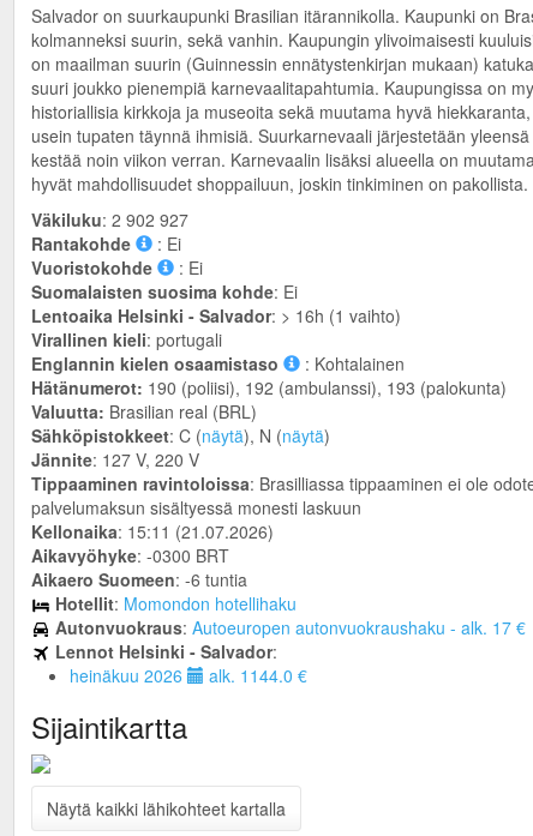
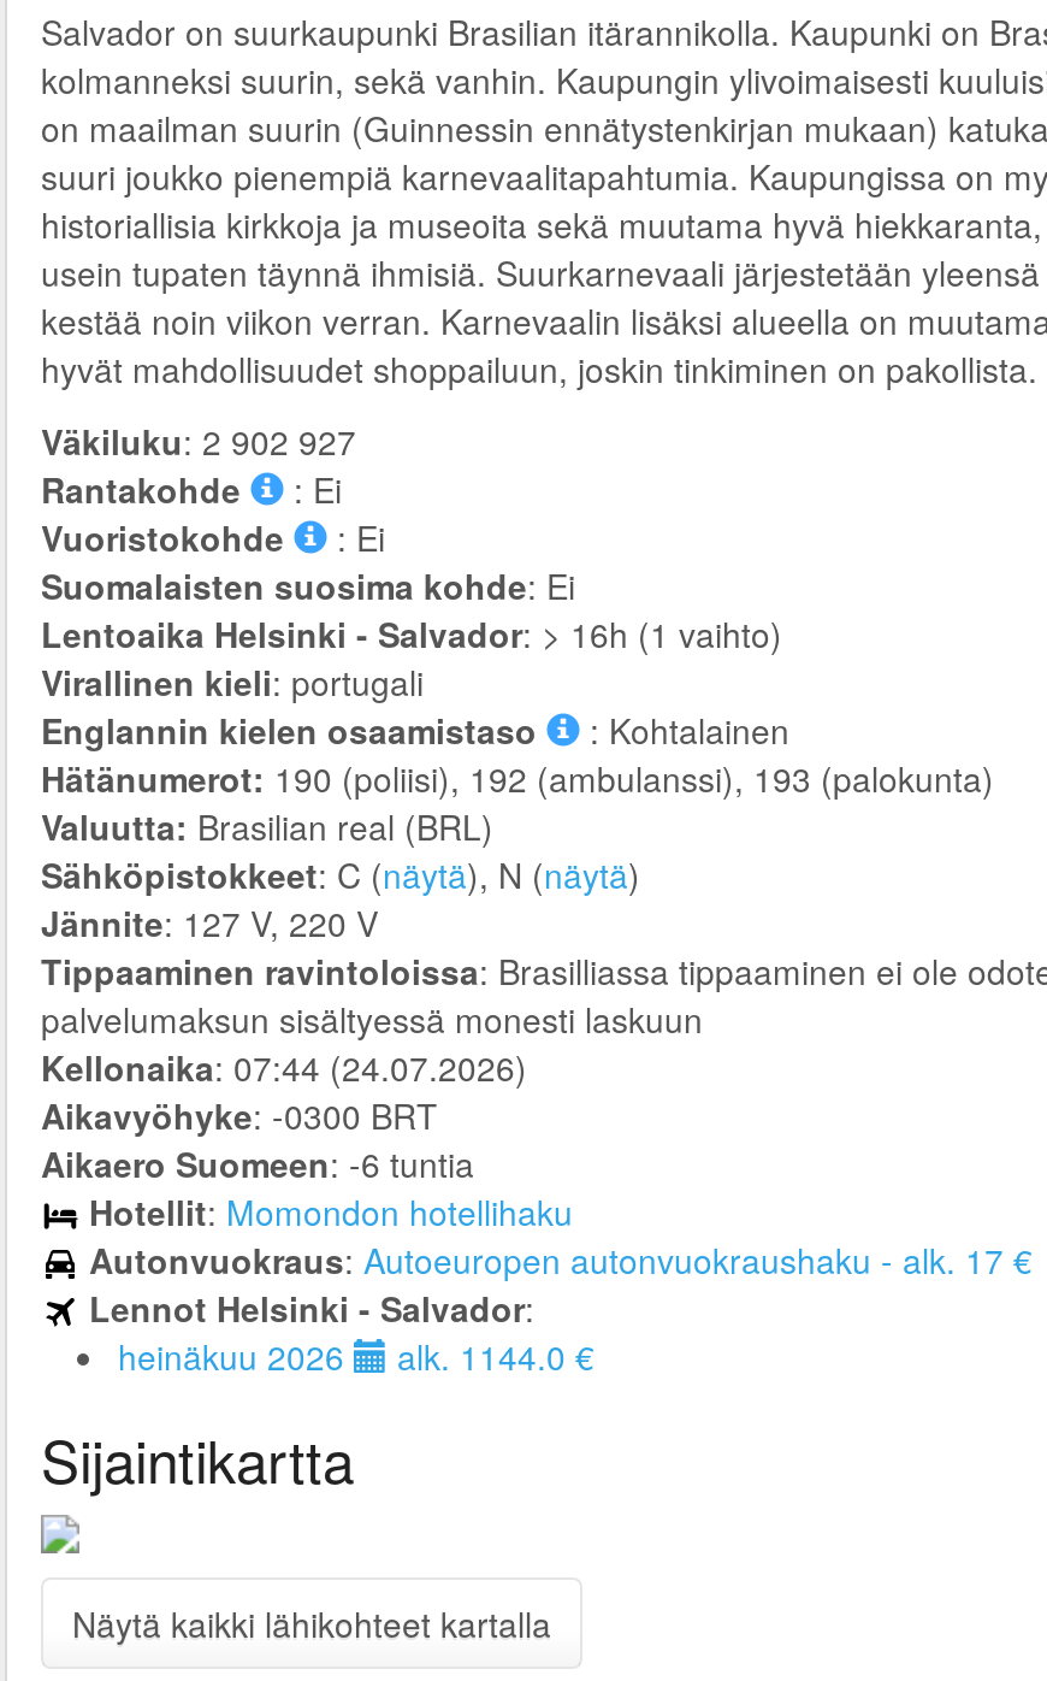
[31,519,274,543] Kellonaika: 15:11 (21.07.2026) -> [41,1043,527,1091] Kellonaika: 07:44 (24.07.2026)

